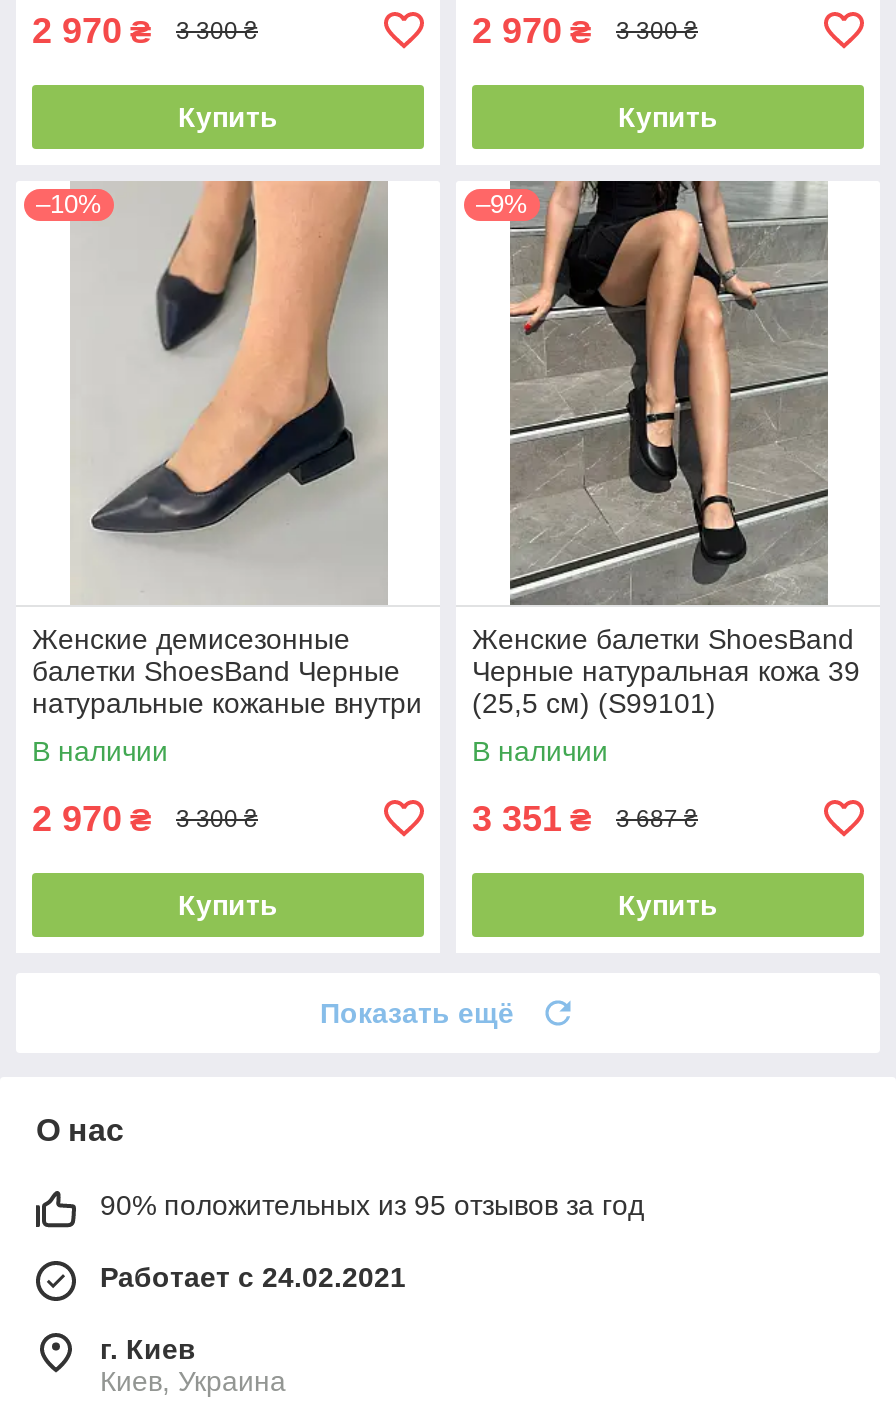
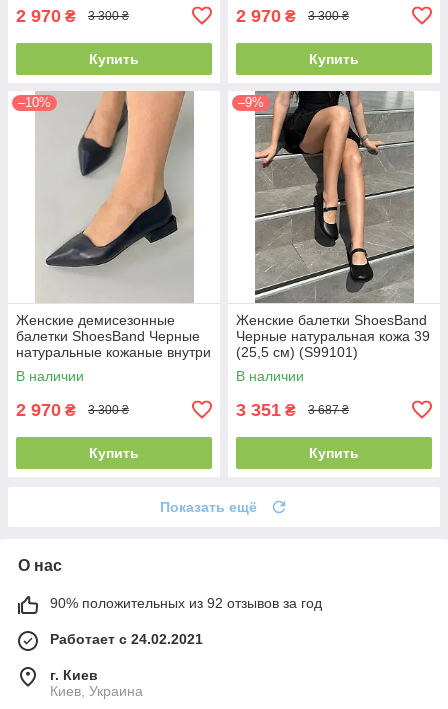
[100,1189,644,1221] 90% положительных из 95 отзывов за год -> [50,595,322,611] 90% положительных из 92 отзывов за год

